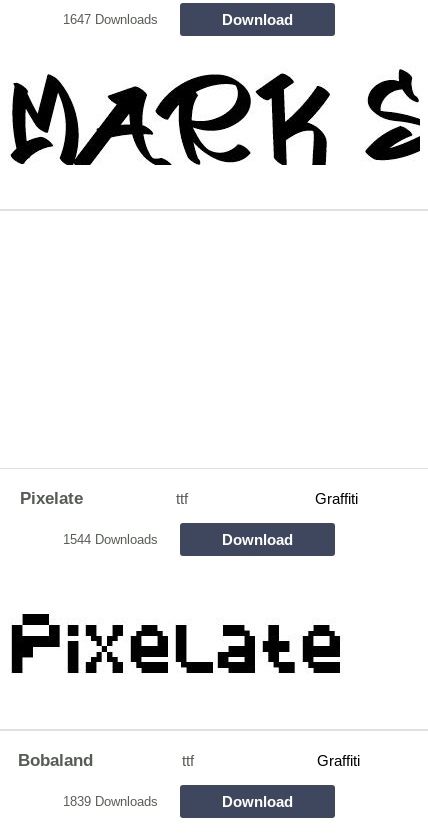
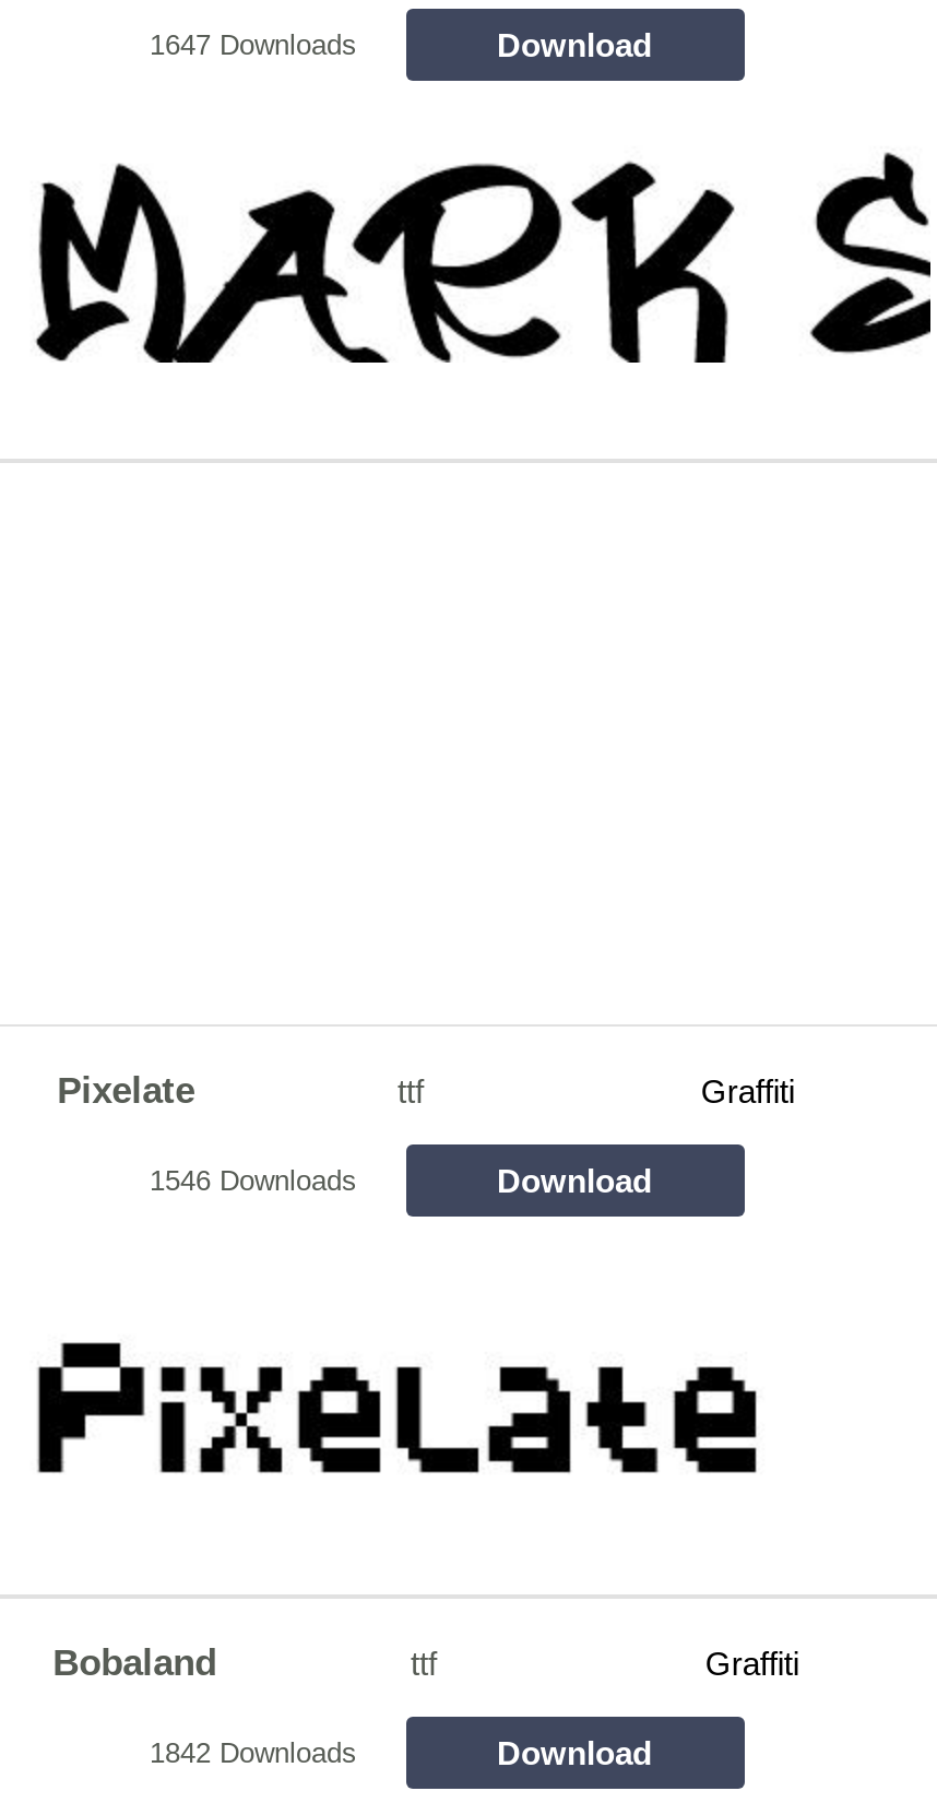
[62,532,157,547] 1544 Downloads -> [150,1164,357,1196] 1546 Downloads
[62,794,157,809] 1839 Downloads -> [150,1736,357,1769] 1842 Downloads

